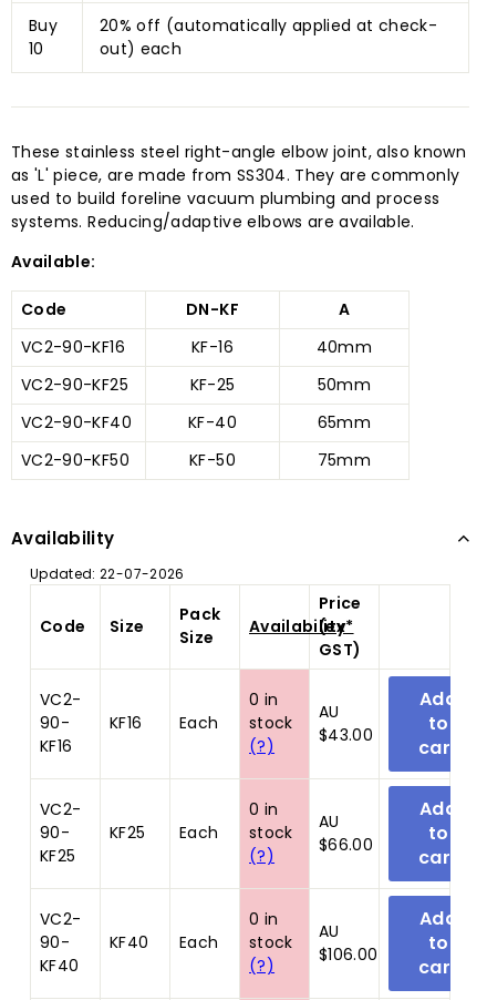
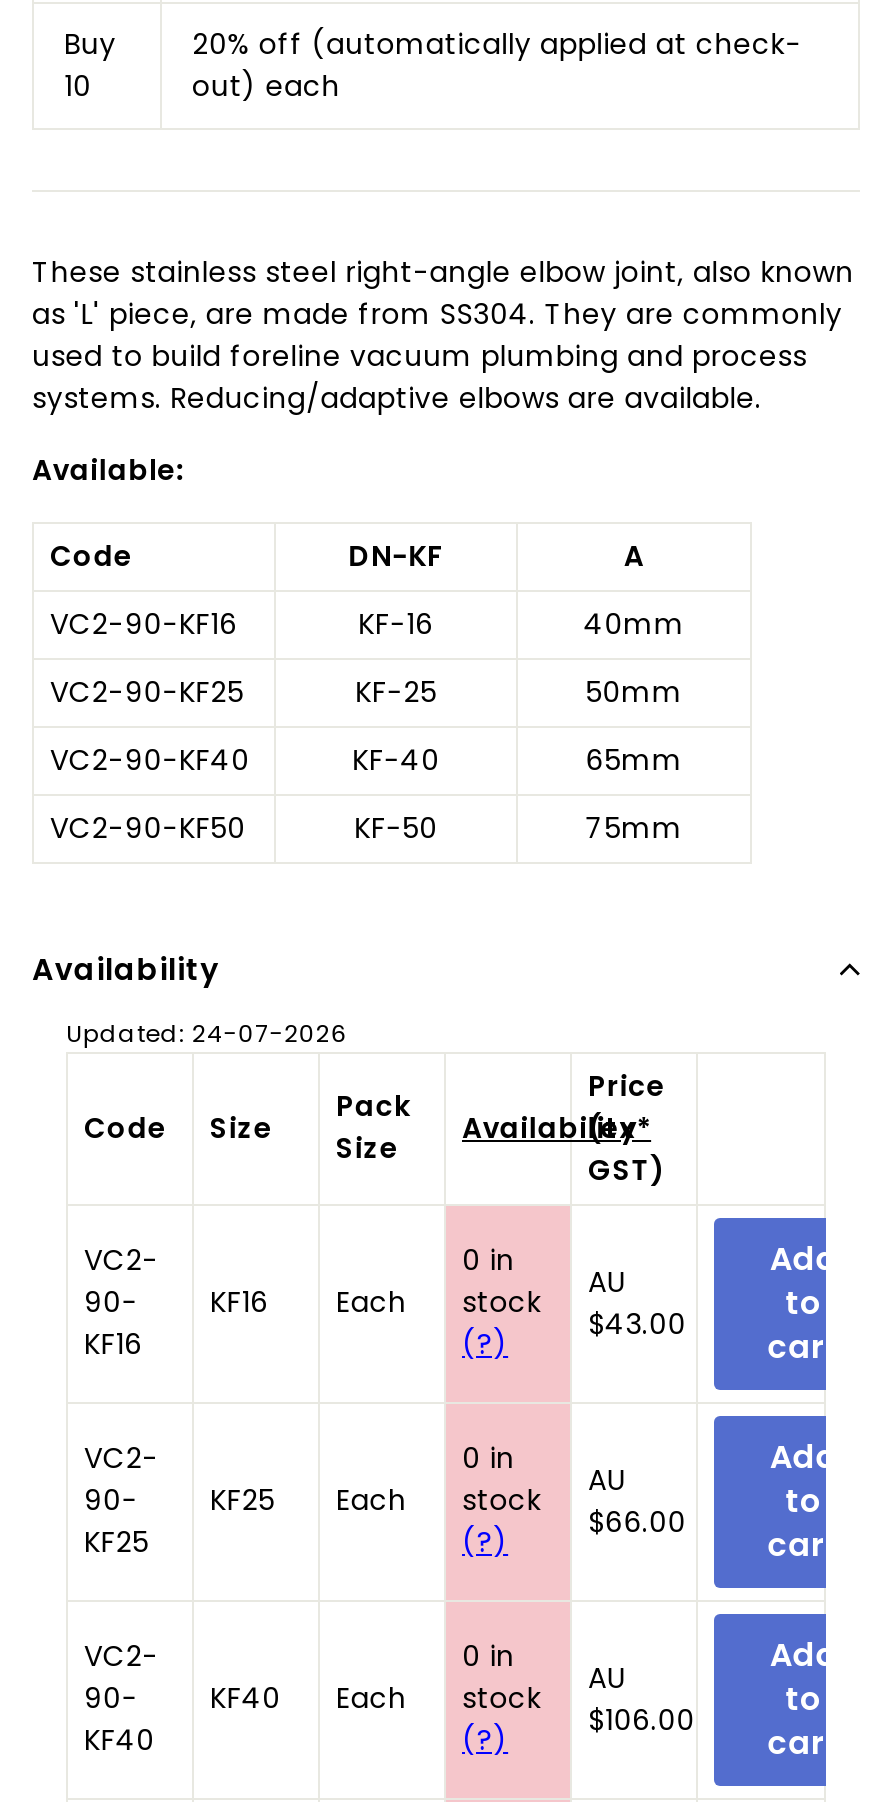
[30,565,185,583] Updated: 22-07-2026 -> [66,1018,347,1050] Updated: 24-07-2026

